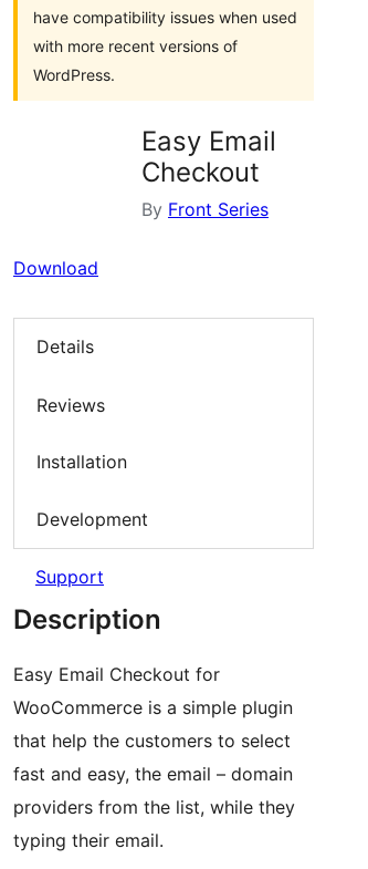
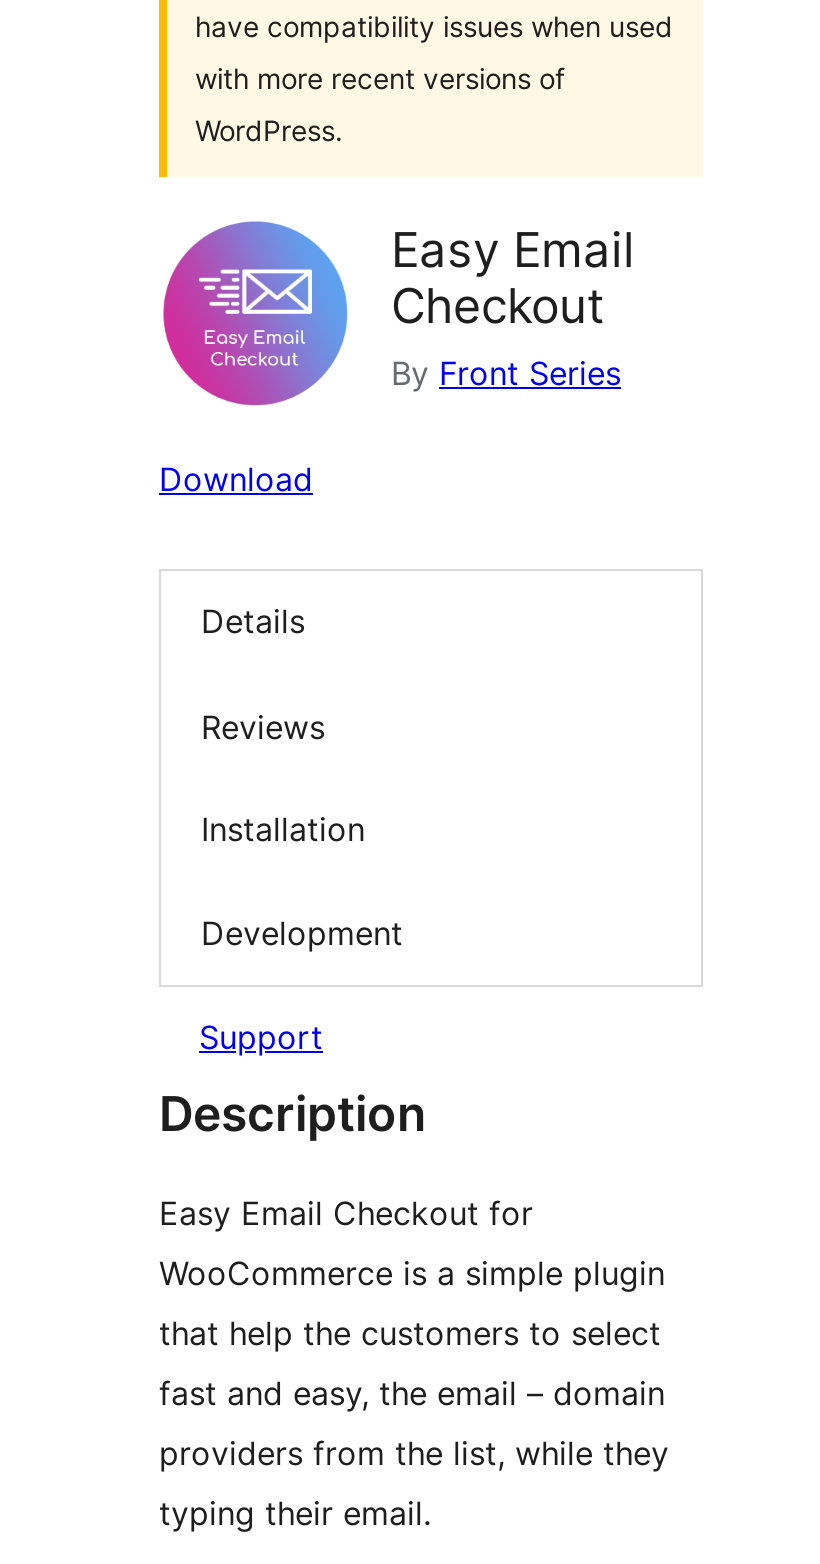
none -> [161,219,349,407] [image]

